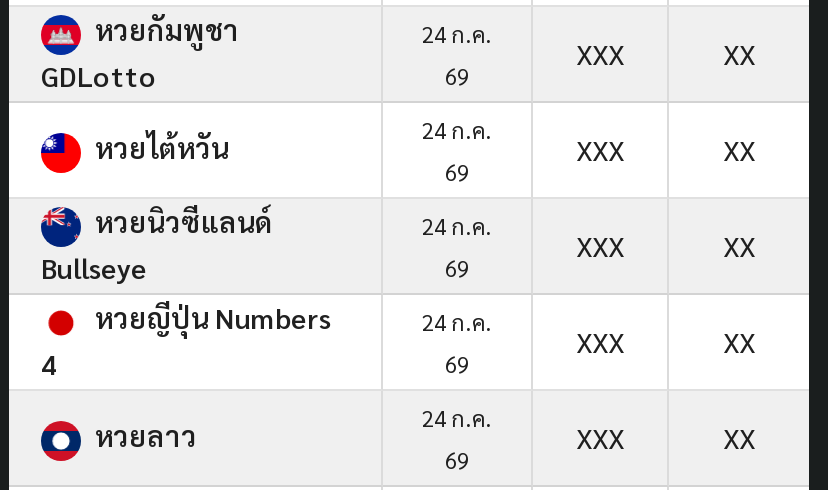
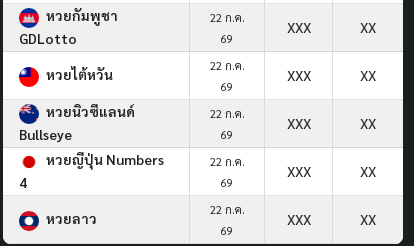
[422,19,492,49] 24 ก.ค. -> [209,10,244,25] 22 ก.ค.
[422,115,492,145] 24 ก.ค. -> [209,58,244,73] 22 ก.ค.
[422,211,492,241] 24 ก.ค. -> [209,106,244,121] 22 ก.ค.
[422,307,492,337] 24 ก.ค. -> [209,154,244,169] 22 ก.ค.
[422,403,492,433] 24 ก.ค. -> [209,202,244,217] 22 ก.ค.

